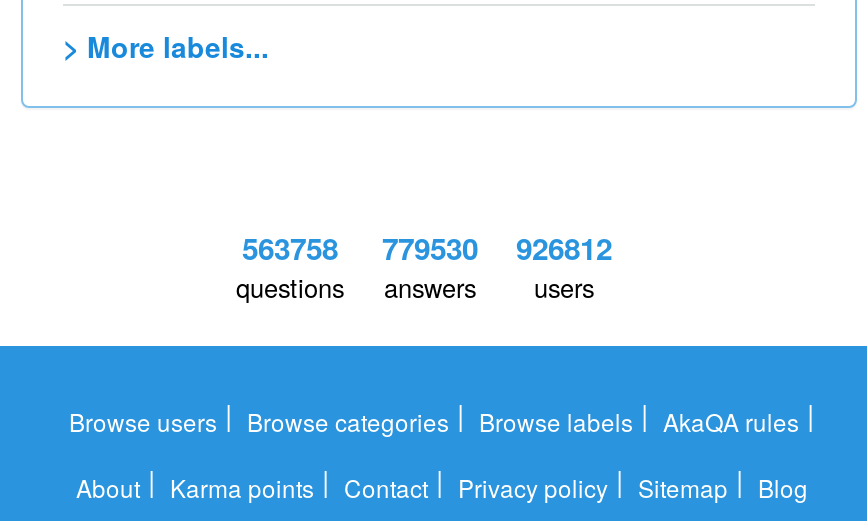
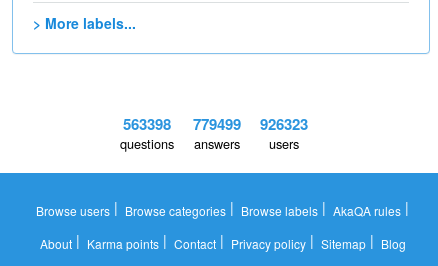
[242,226,338,270] 563758 -> [122,113,170,135] 563398
[382,226,478,270] 779530 -> [192,113,240,135] 779499
[516,226,612,270] 926812 -> [259,113,307,135] 926323

